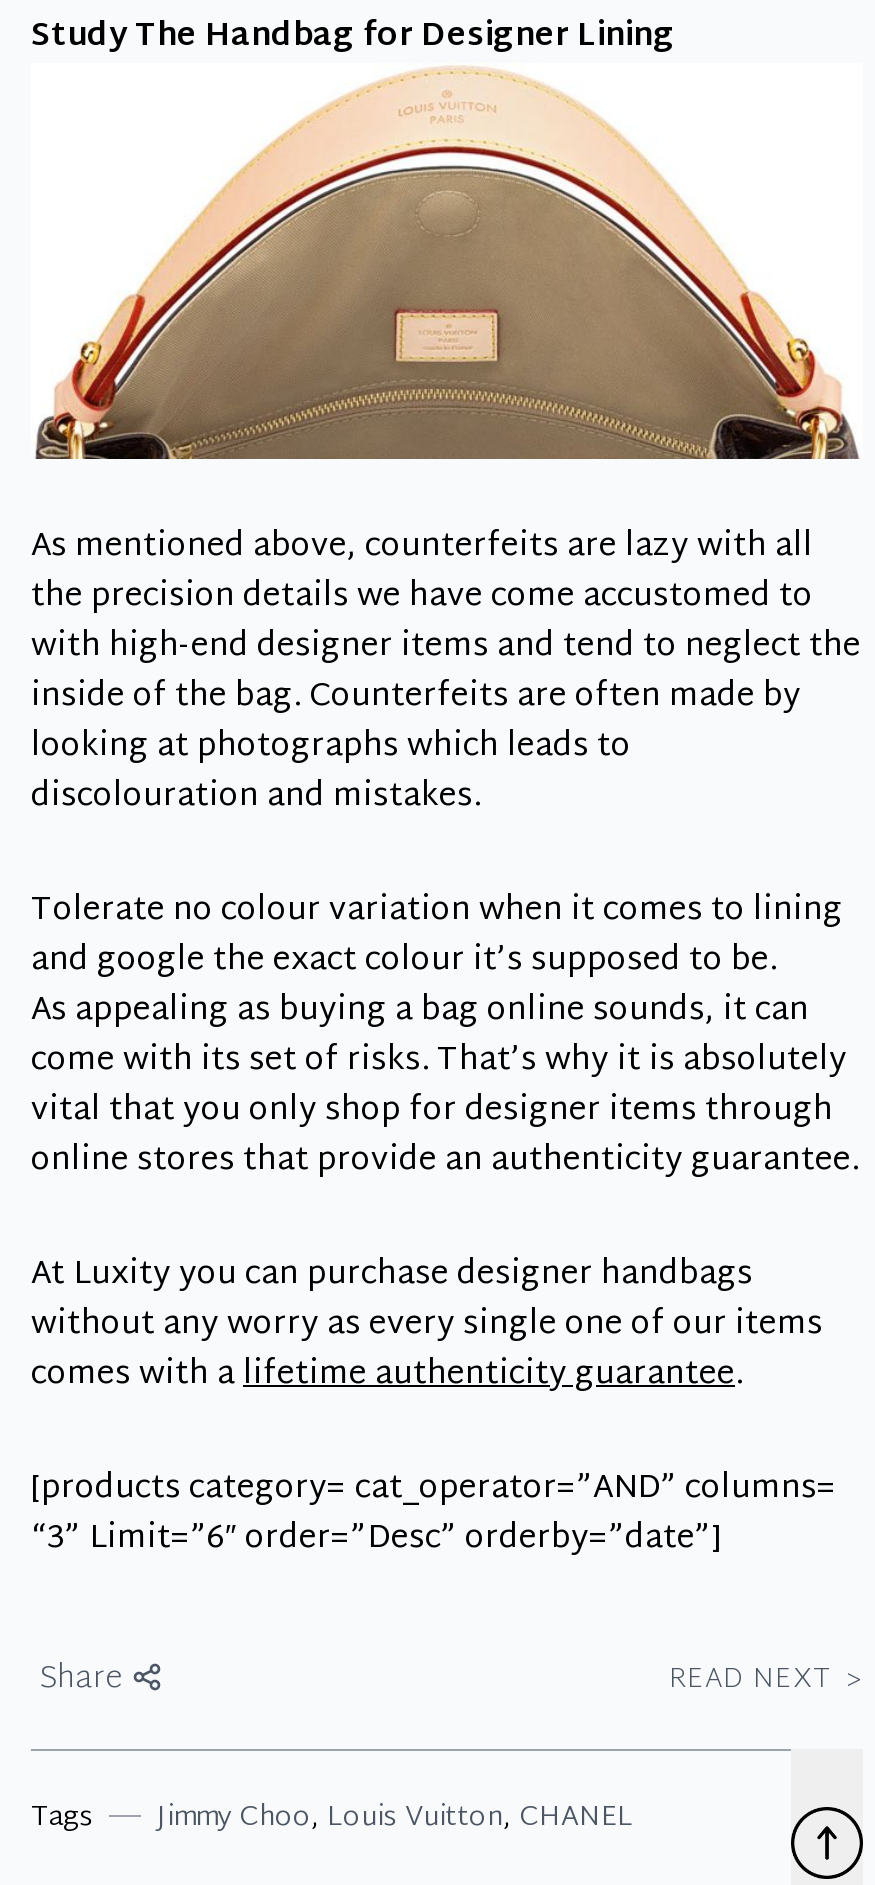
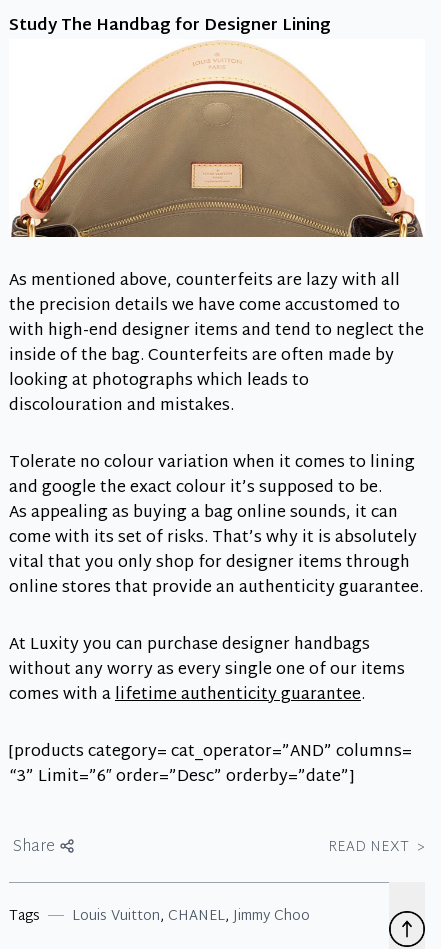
[157,1794,633,1844] Jimmy Choo, Louis Vuitton, CHANEL -> [72,904,310,929] Louis Vuitton, CHANEL, Jimmy Choo

